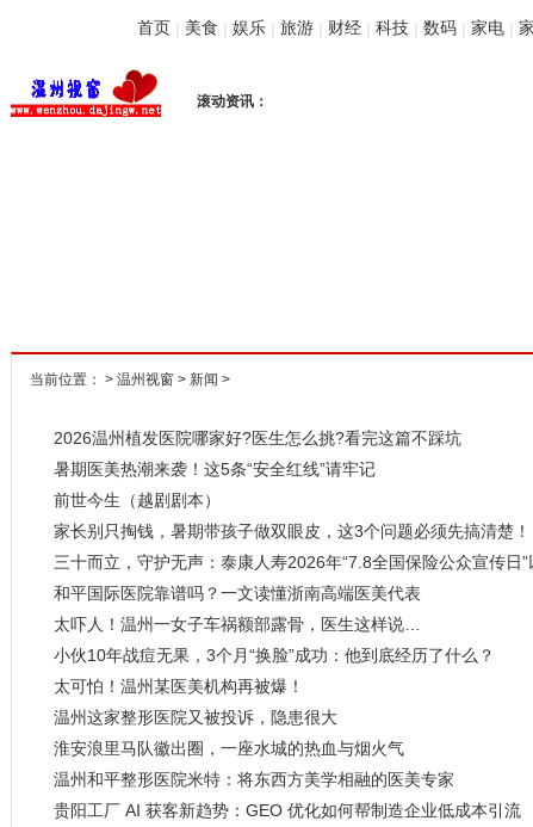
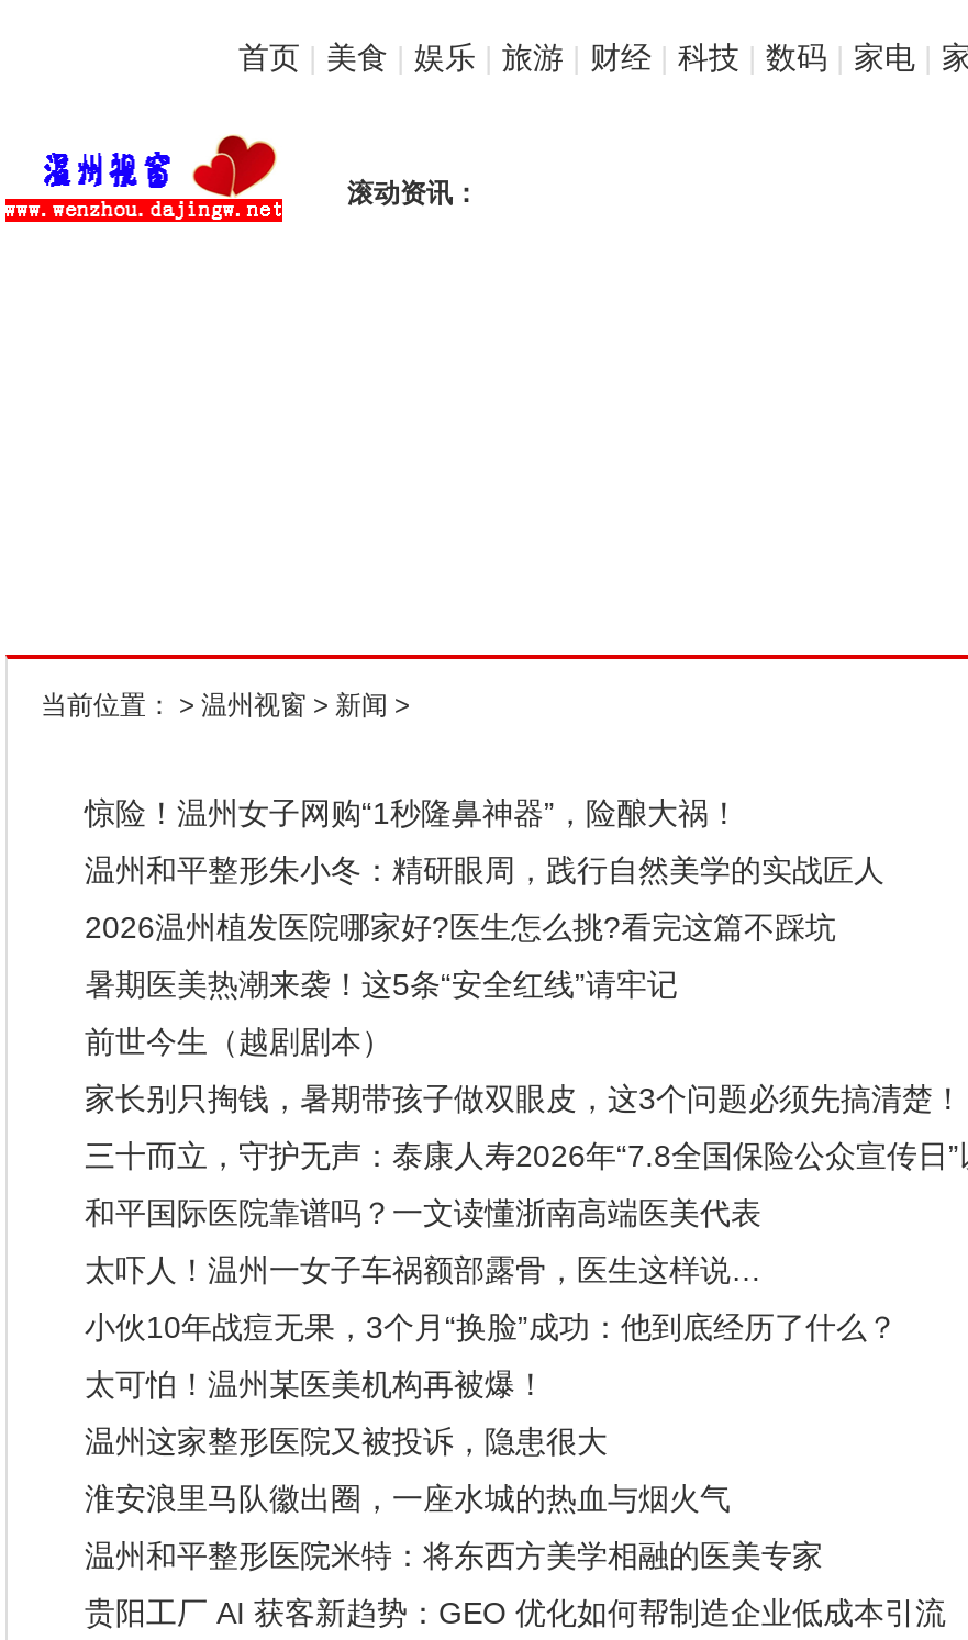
none -> [85,795,884,888] 惊险！温州女子网购“1秒隆鼻神器”，险酿大祸！ | 温州和平整形朱小冬：精研眼周，践行自然美学的实战匠人

